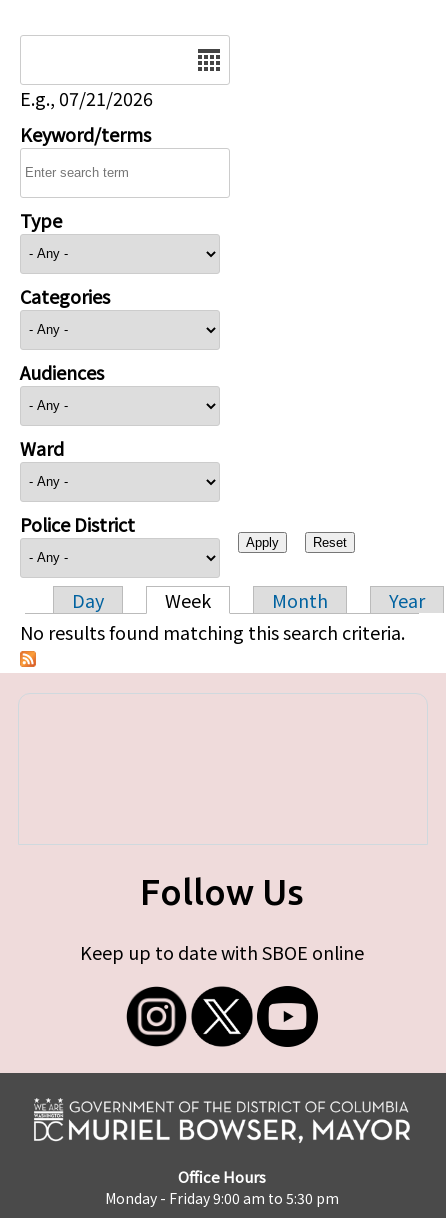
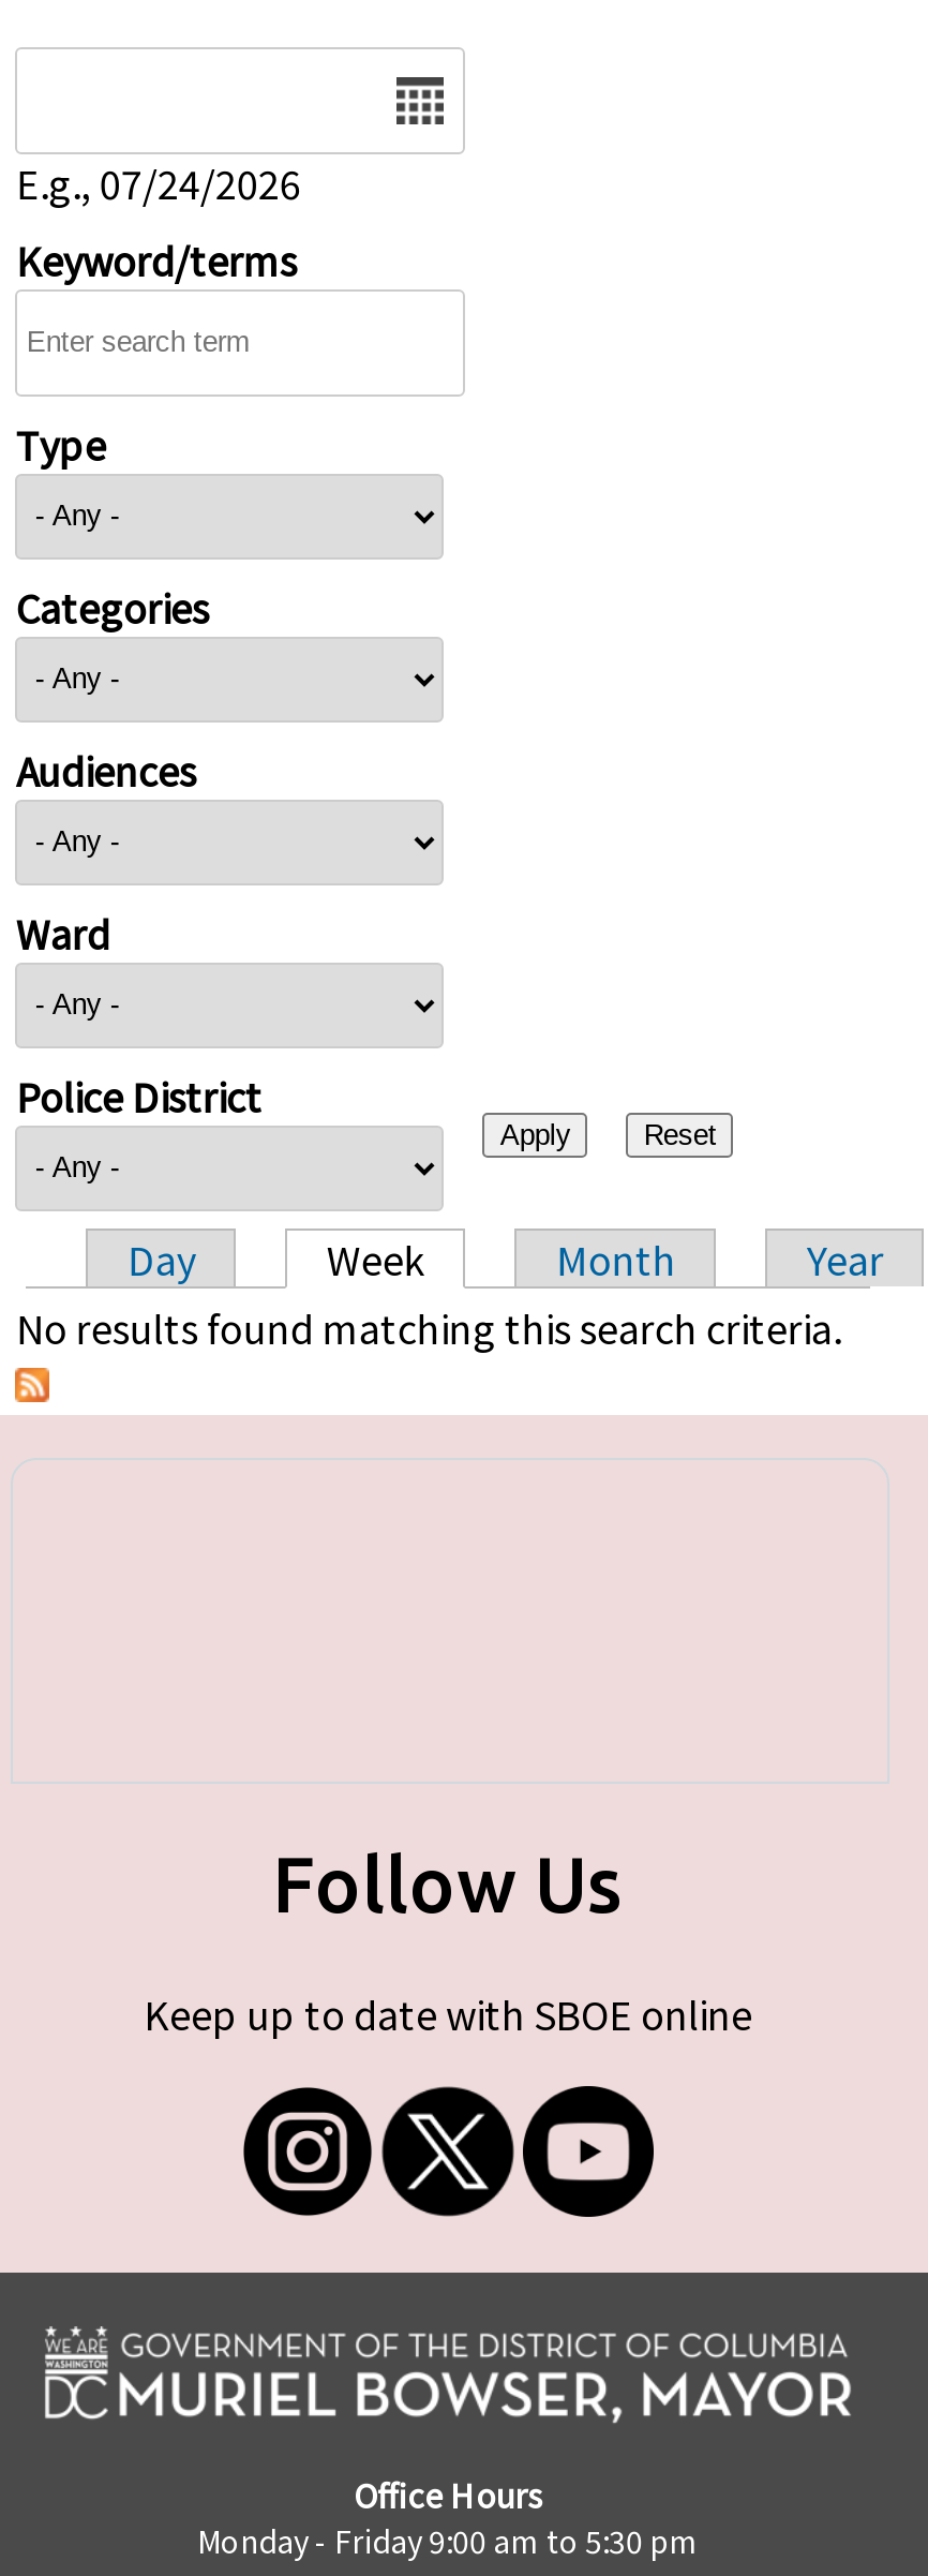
[20,84,153,110] E.g., 07/21/2026 -> [16,153,301,209] E.g., 07/24/2026

